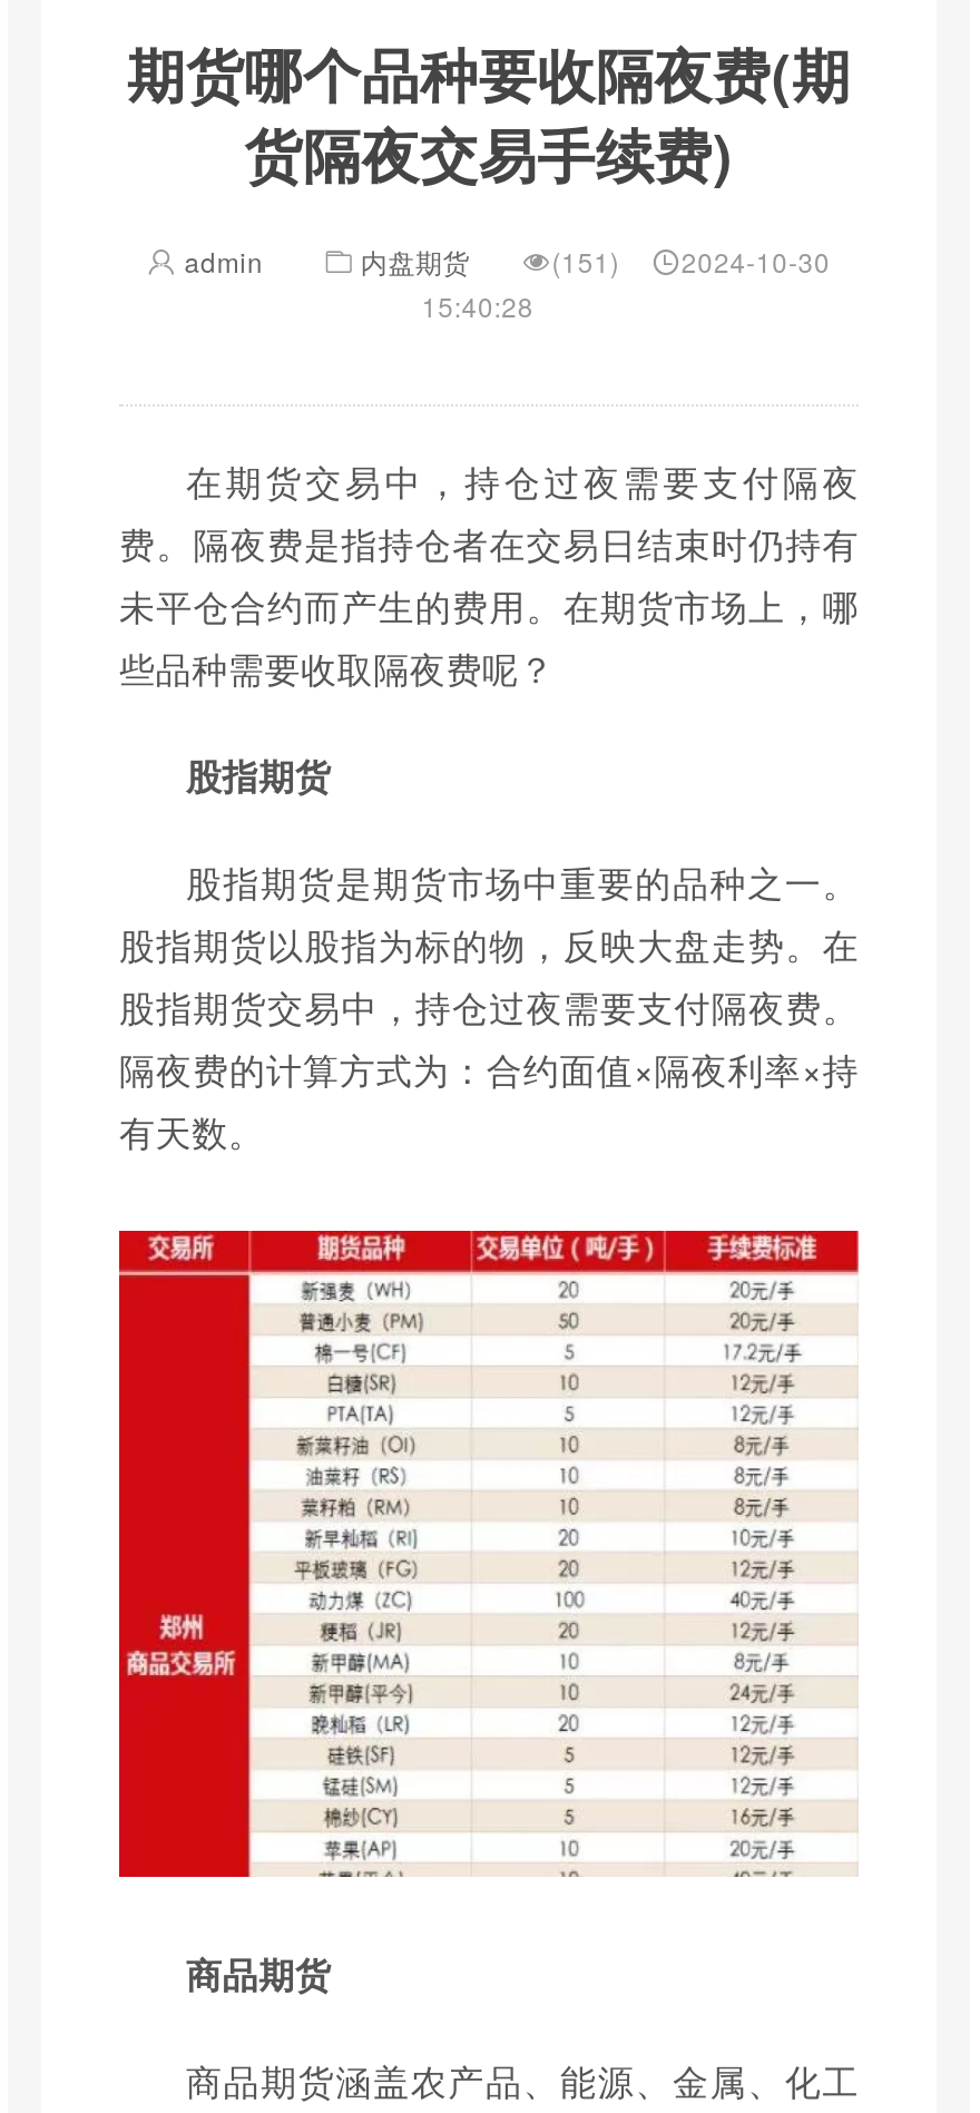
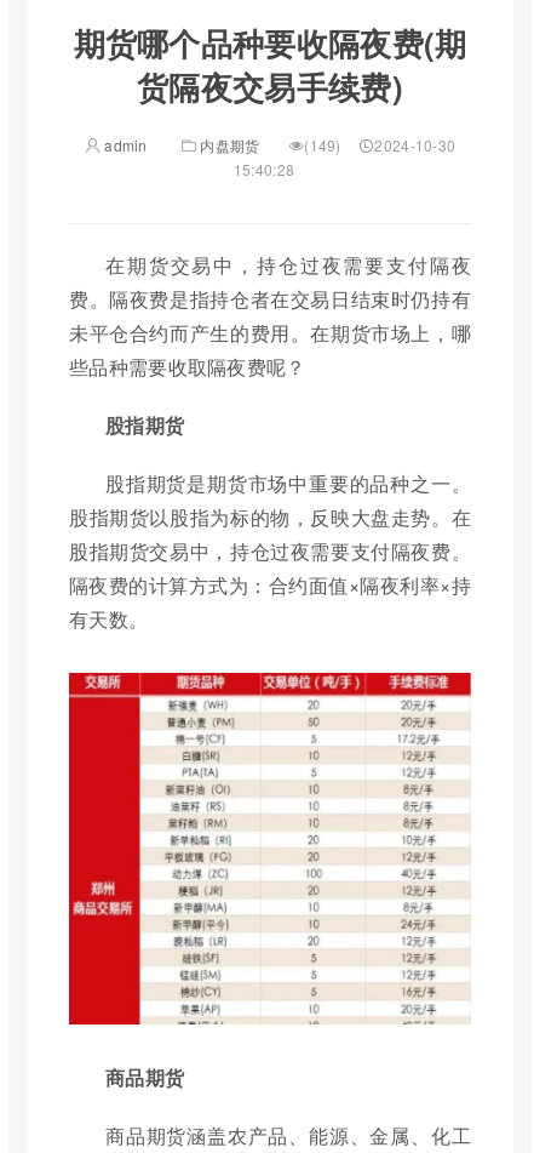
[552,242,830,280] (151) 2024-10-30 -> [304,135,456,155] (149) 2024-10-30

